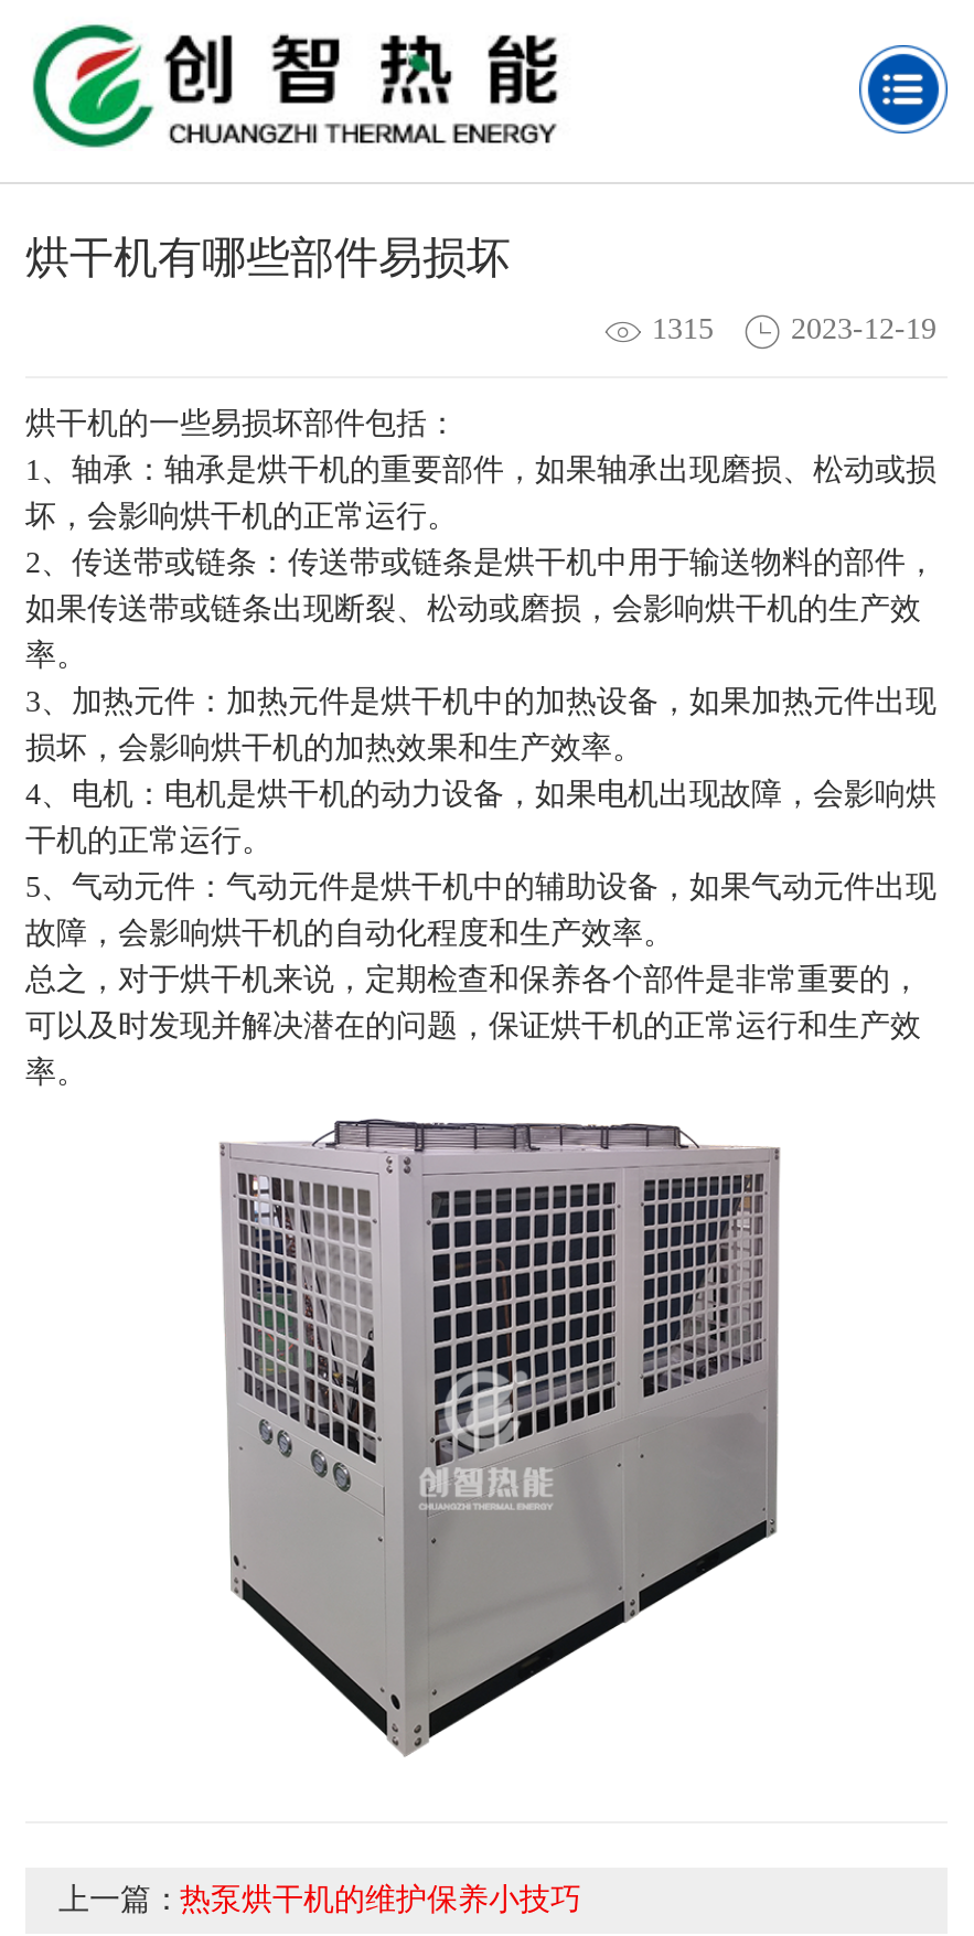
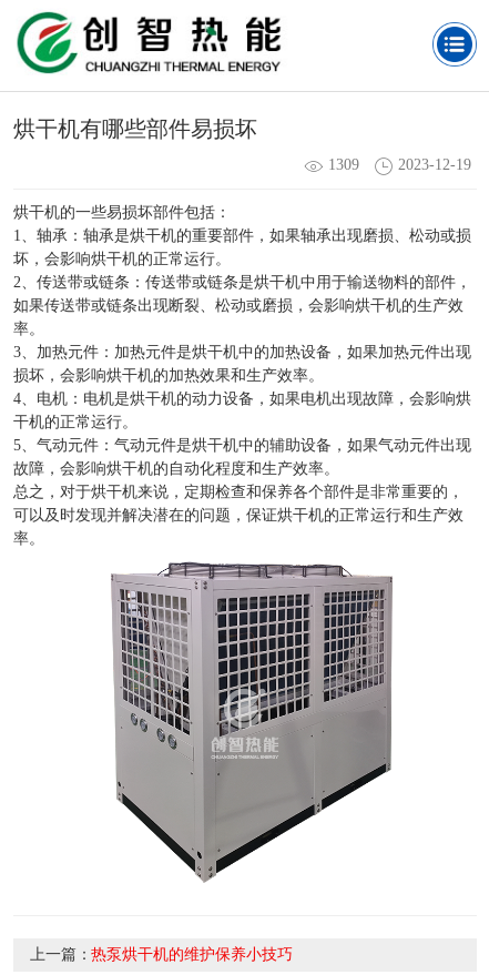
[652,312,714,346] 1315 -> [328,157,359,173] 1309

